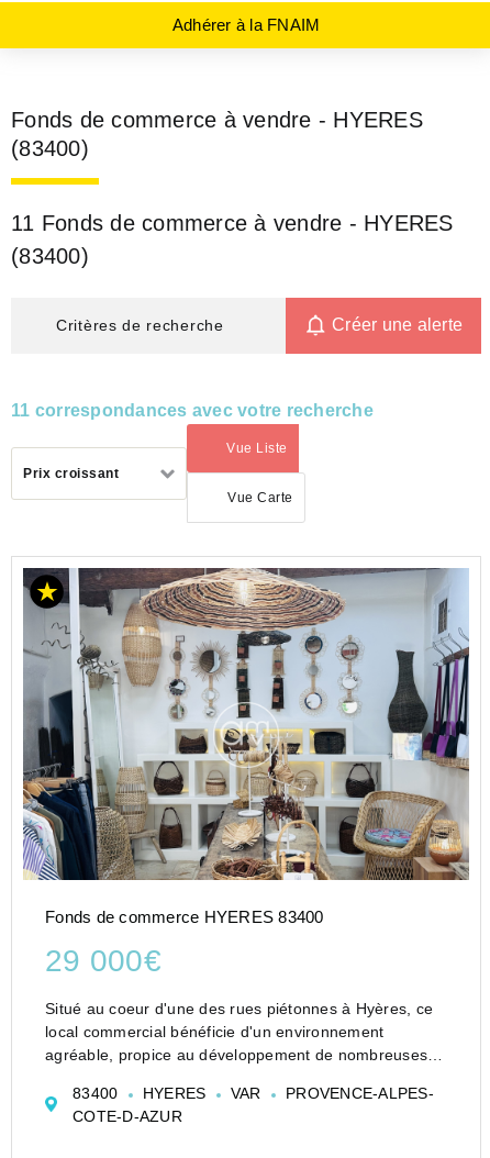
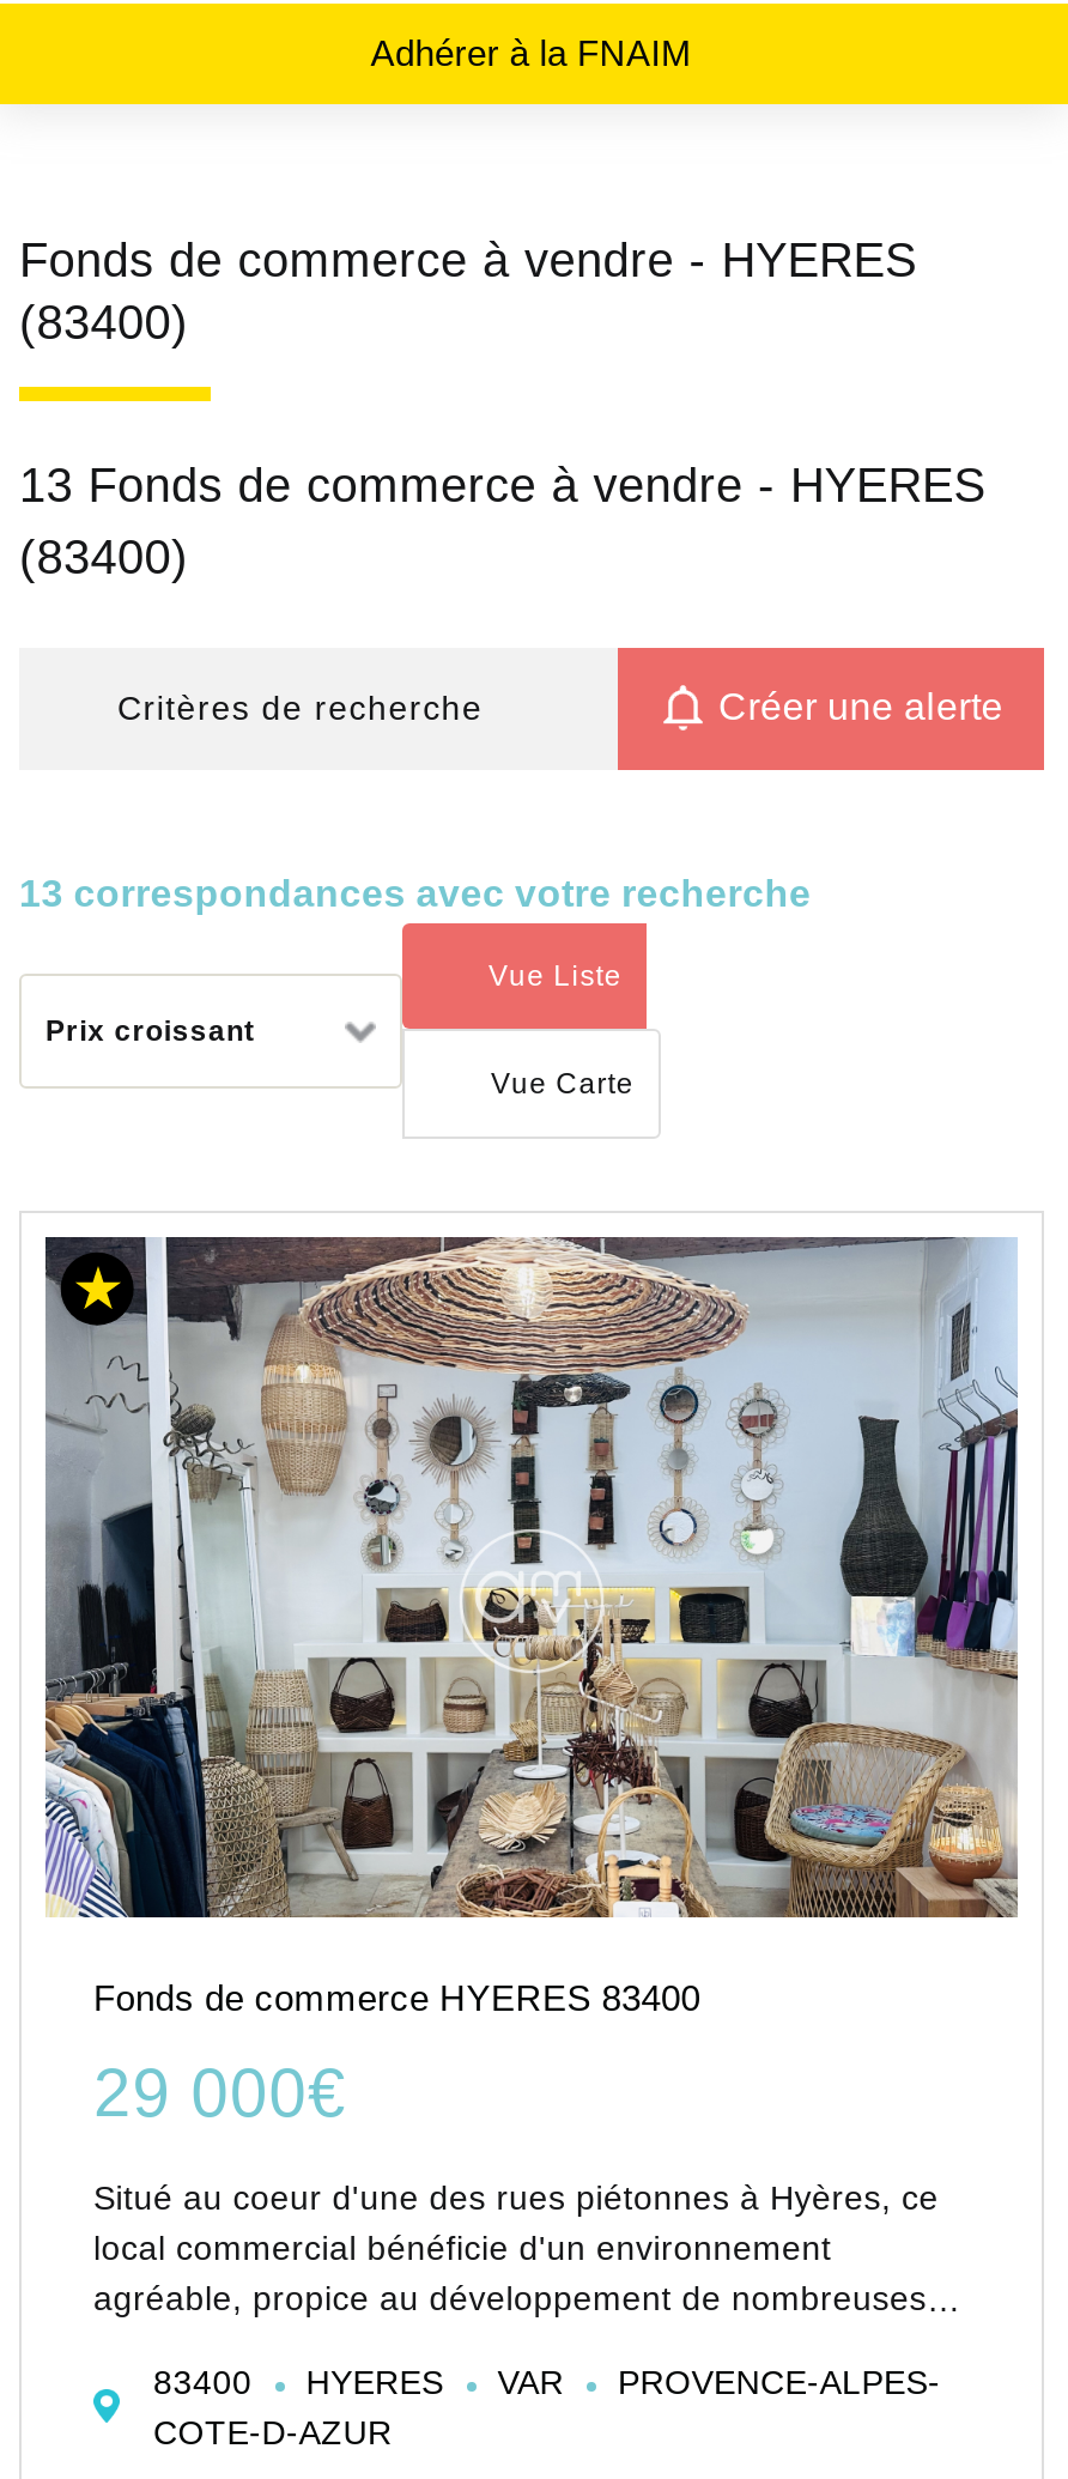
[11,211,453,235] 11 Fonds de commerce à vendre - HYERES -> [19,459,985,511] 13 Fonds de commerce à vendre - HYERES
[11,400,373,419] 11 correspondances avec votre recherche -> [19,872,811,913] 13 correspondances avec votre recherche

